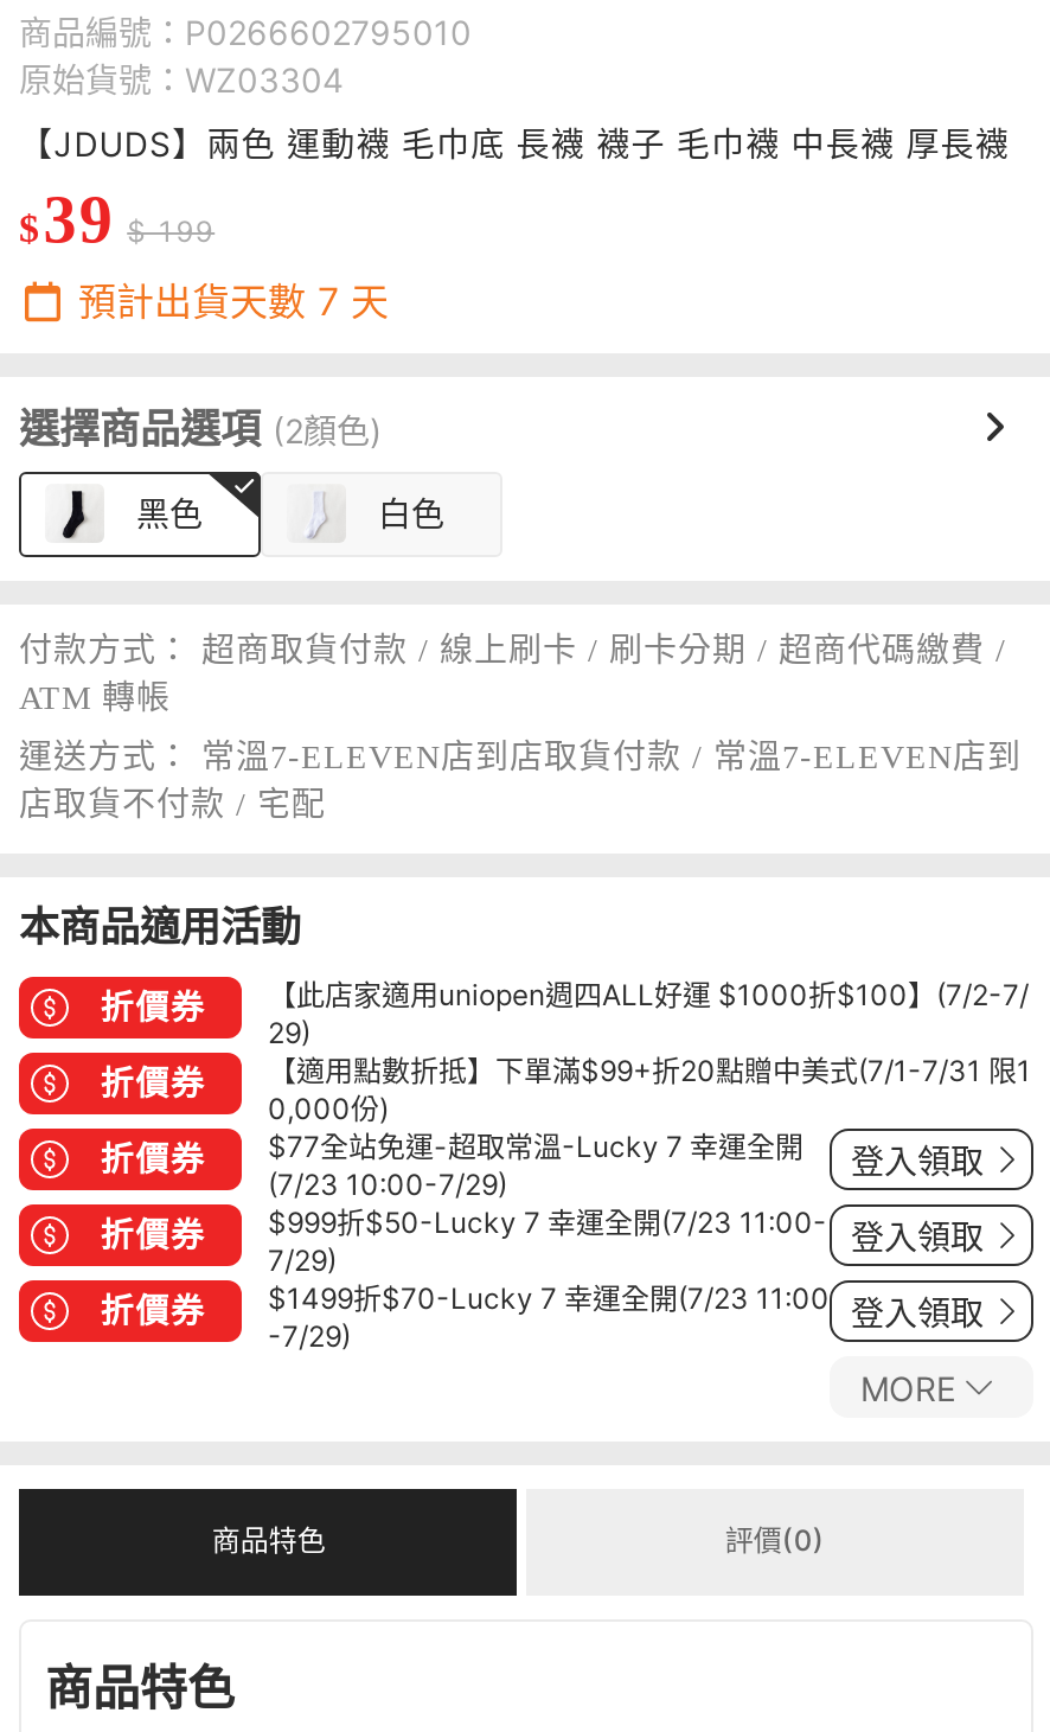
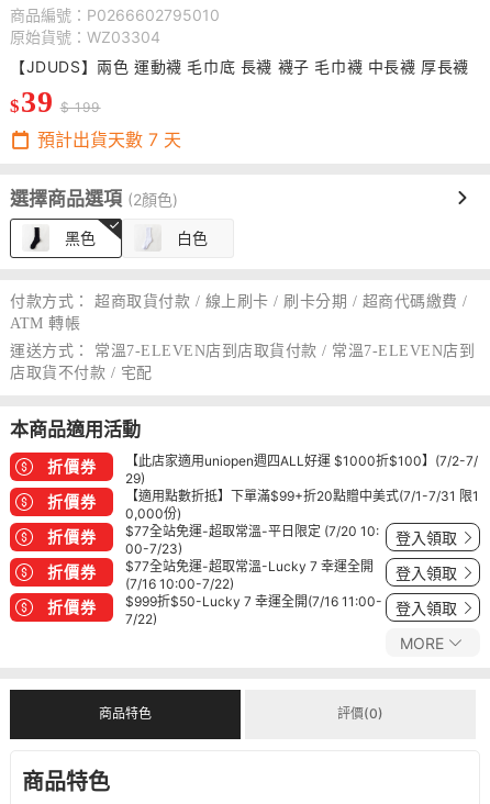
moved [268,1128,803,1163] -> [125,558,374,574]: $77全站免運-超取常溫-Lucky 7 幸運全開
[268,1166,507,1201] (7/23 10:00-7/29) -> [125,522,379,556] $77全站免運-超取常溫-平日限定 (7/20 10: | 00-7/23)
[268,1204,827,1277] $999折$50-Lucky 7 幸運全開(7/23 11:00- | 7/29) -> [125,575,234,592] (7/16 10:00-7/22)
[268,1279,830,1315] $1499折$70-Lucky 7 幸運全開(7/23 11:00 -> [125,593,382,609] $999折$50-Lucky 7 幸運全開(7/16 11:00-
[268,1317,351,1353] -7/29) -> [125,610,157,627] 7/22)

